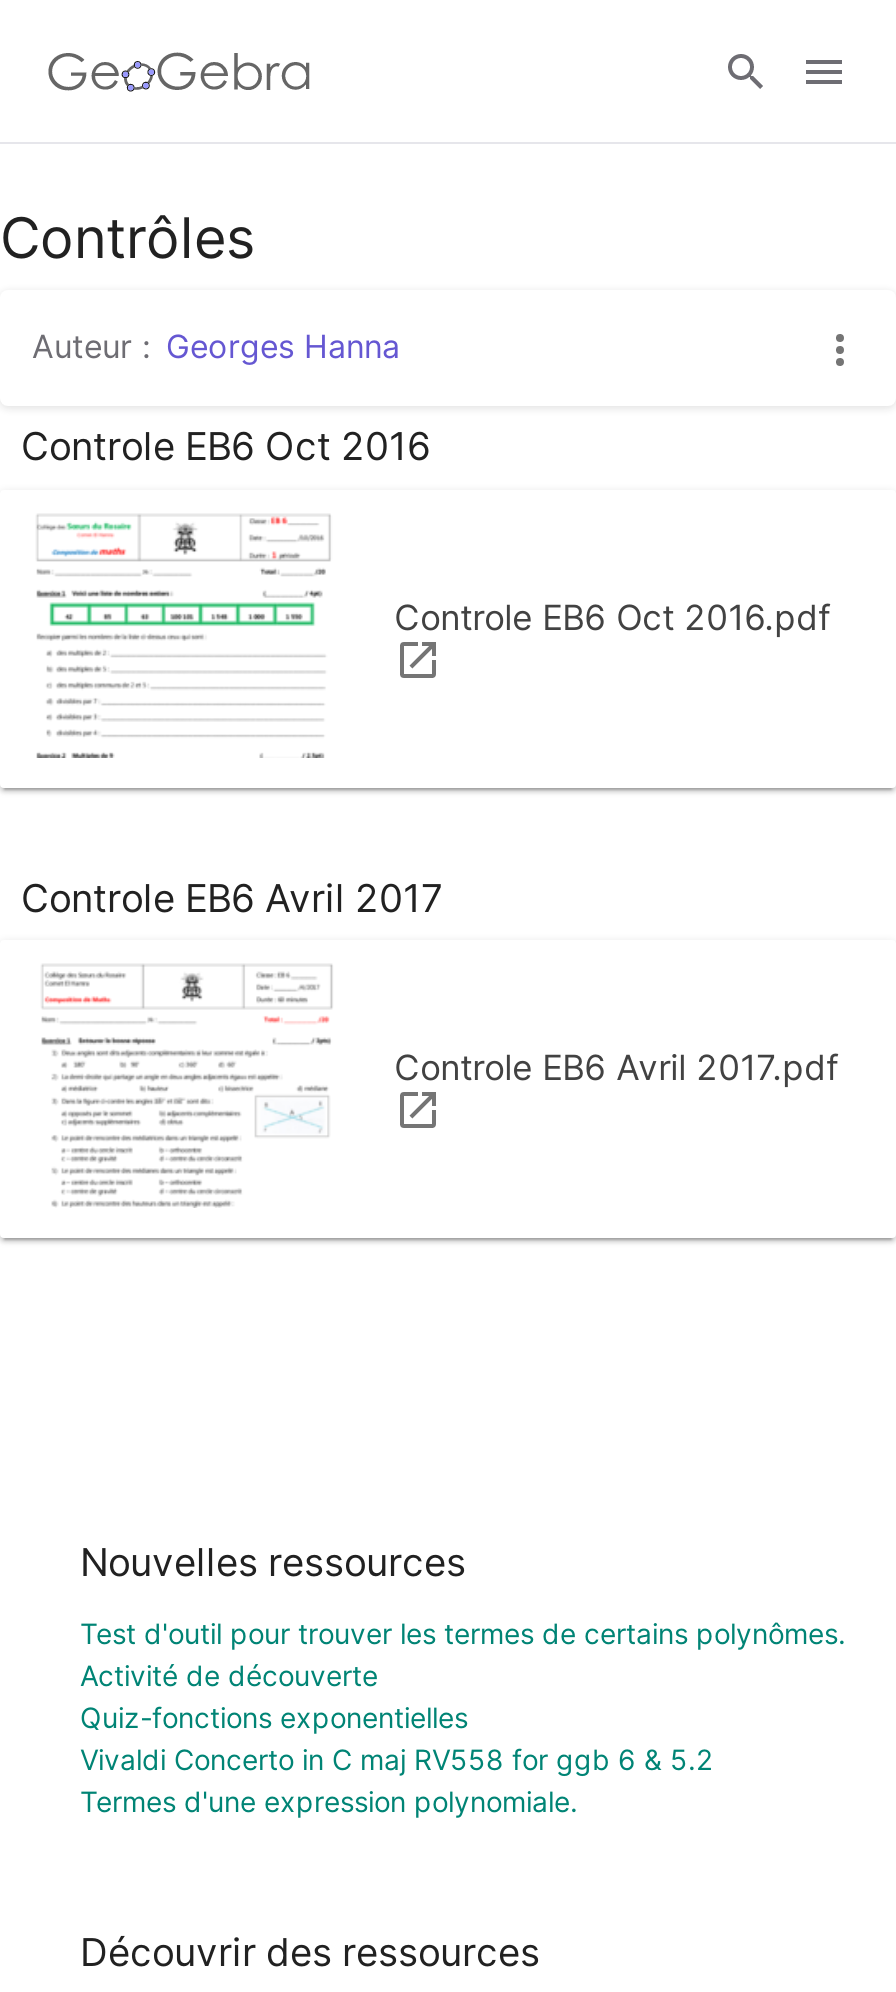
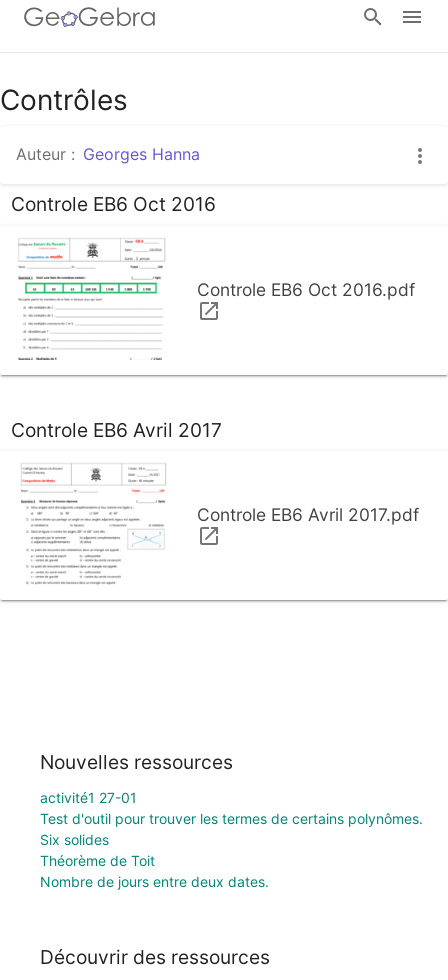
none -> [40,789,137,806] activité1 27-01
moved [80,1616,846,1650] -> [40,810,423,827]: Test d'outil pour trouver les termes de certains polynômes.
[80,1658,712,1818] Activité de découverte | Quiz-fonctions exponentielles | Vivaldi Concerto in C maj RV558 for ggb 6 & 5.2 | Termes d'une expression polynomiale. -> [40,831,269,890] Six solides | Théorème de Toit | Nombre de jours entre deux dates.

